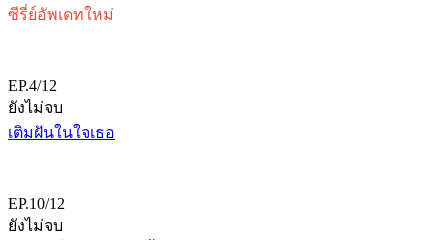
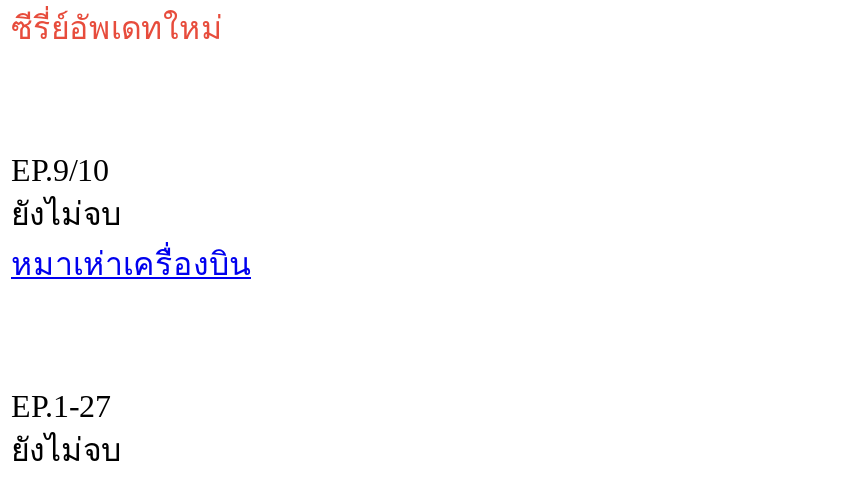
[8,77,57,94] EP.4/12 -> [11,153,109,187] EP.9/10
[8,124,115,141] เติมฝันในใจเธอ -> [11,247,251,281] หมาเห่าเครื่องบิน
[8,195,65,212] EP.10/12 -> [11,389,111,423] EP.1-27

